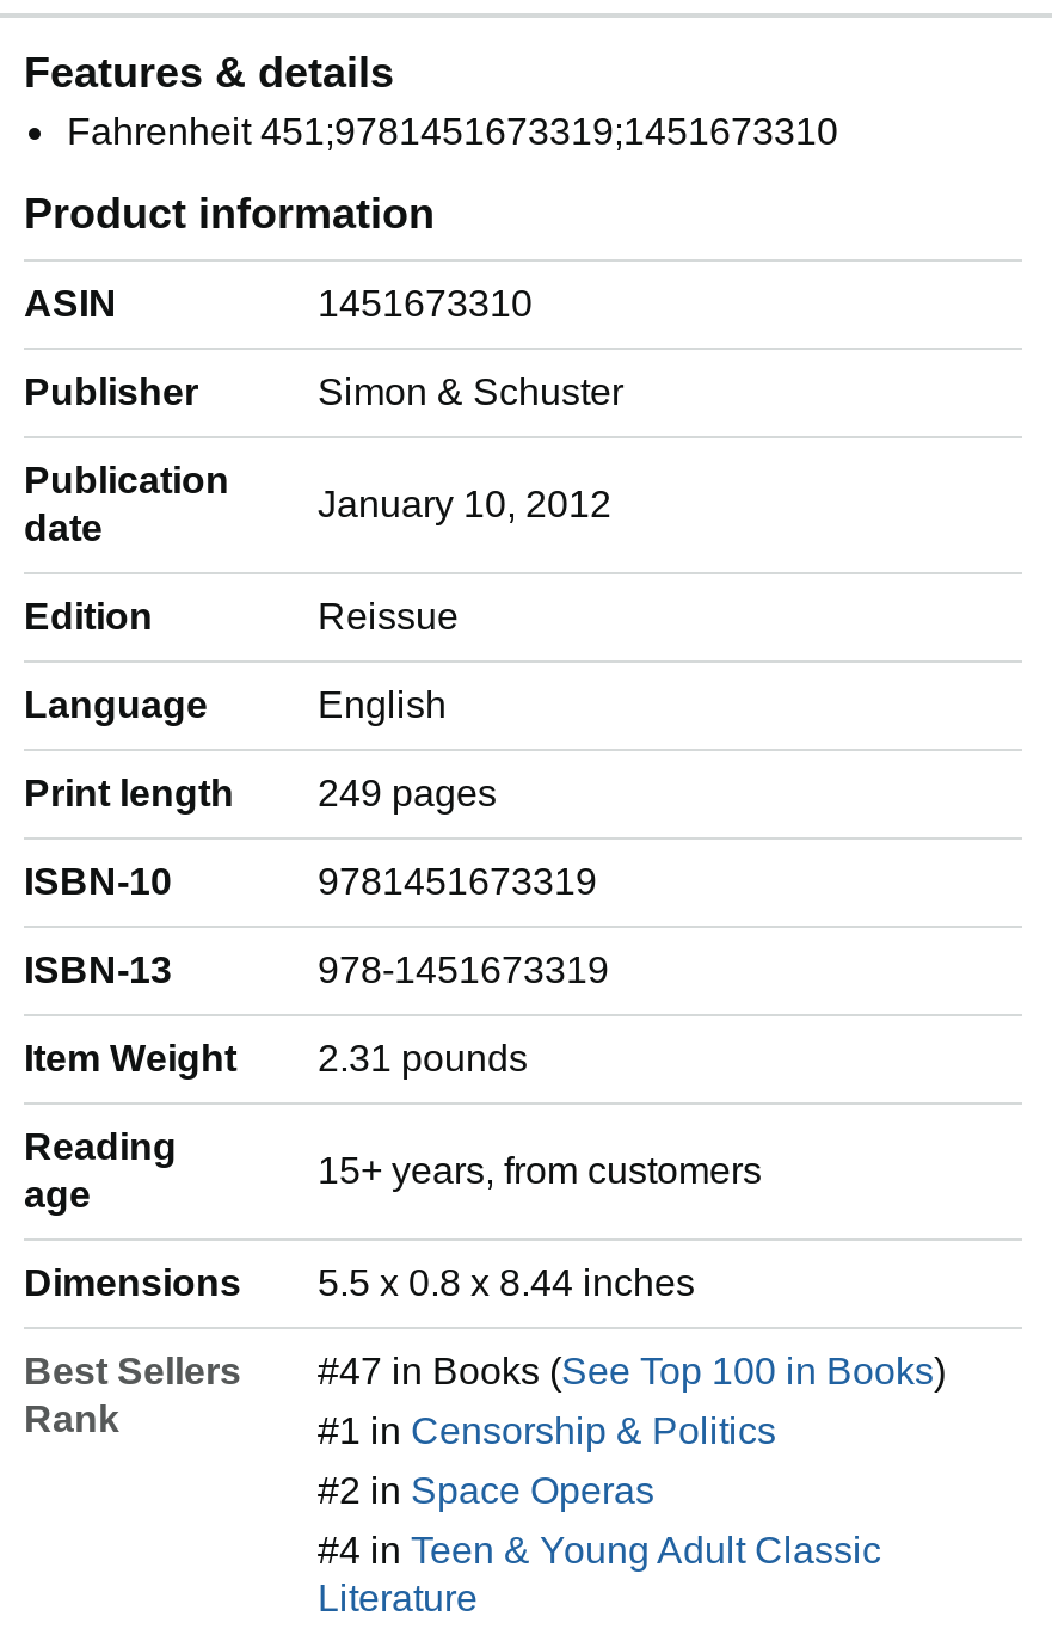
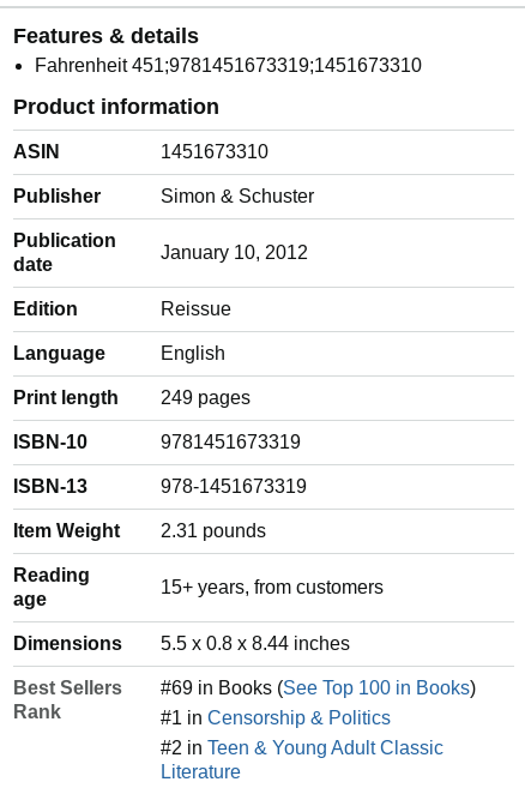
[318,1351,946,1391] #47 in Books (See Top 100 in Books) -> [161,678,476,698] #69 in Books (See Top 100 in Books)
[318,1470,881,1570] #2 in Space Operas | #4 in Teen & Young Adult Classic -> [161,738,443,758] #2 in Teen & Young Adult Classic

